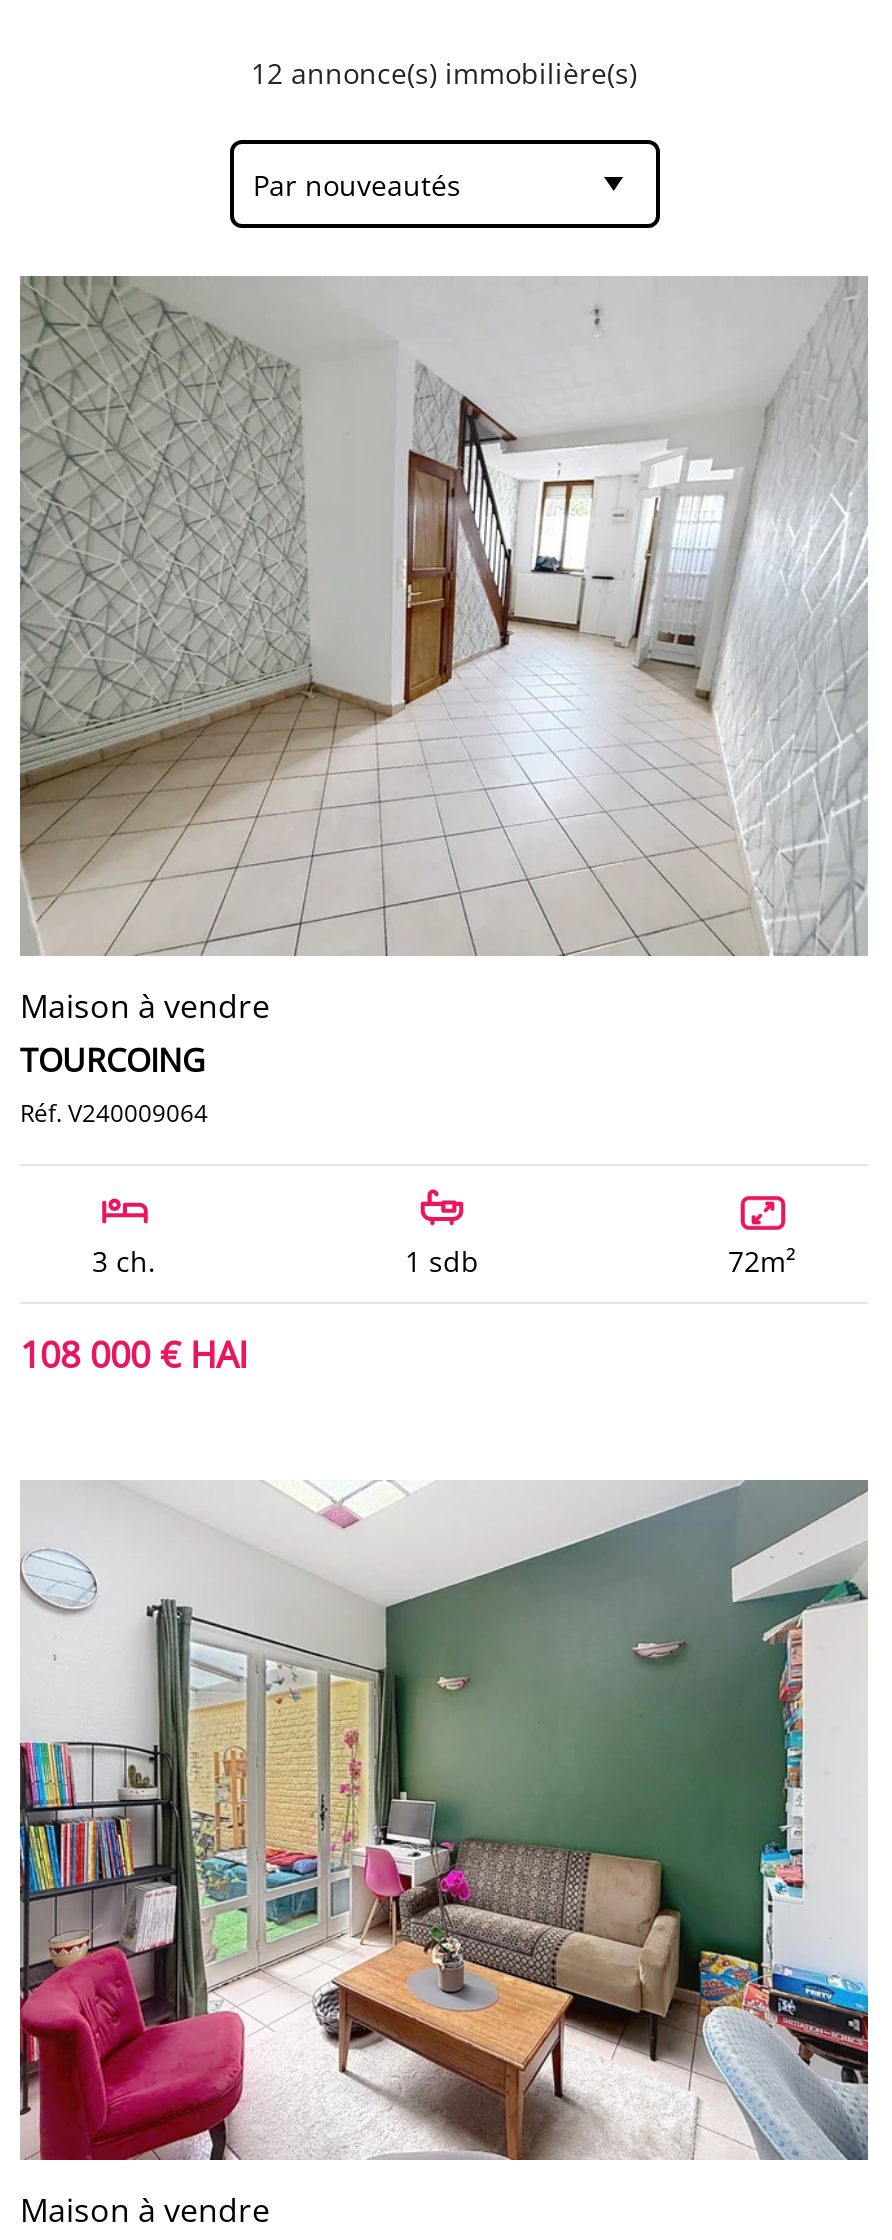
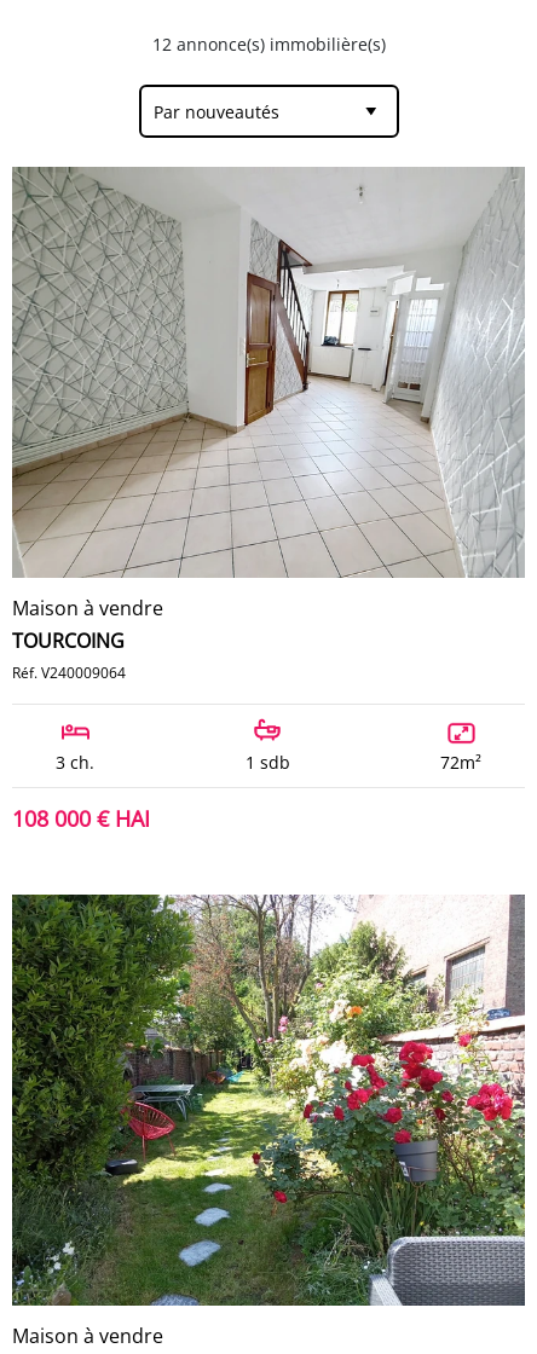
[18,1478,870,2162] [image] -> [11,893,526,1307] [image]

